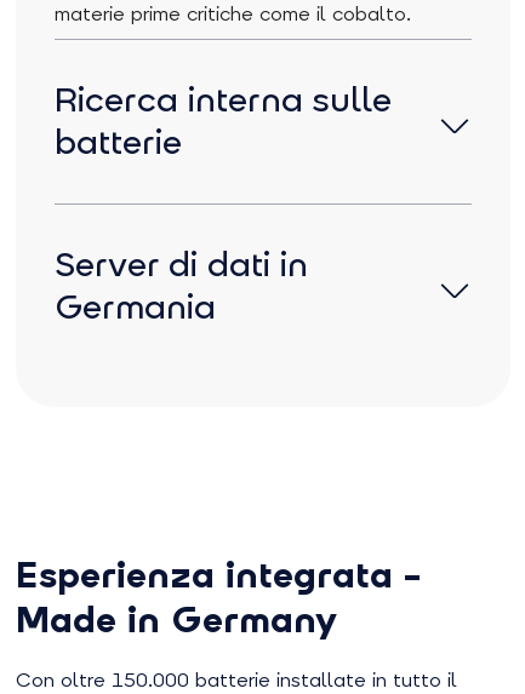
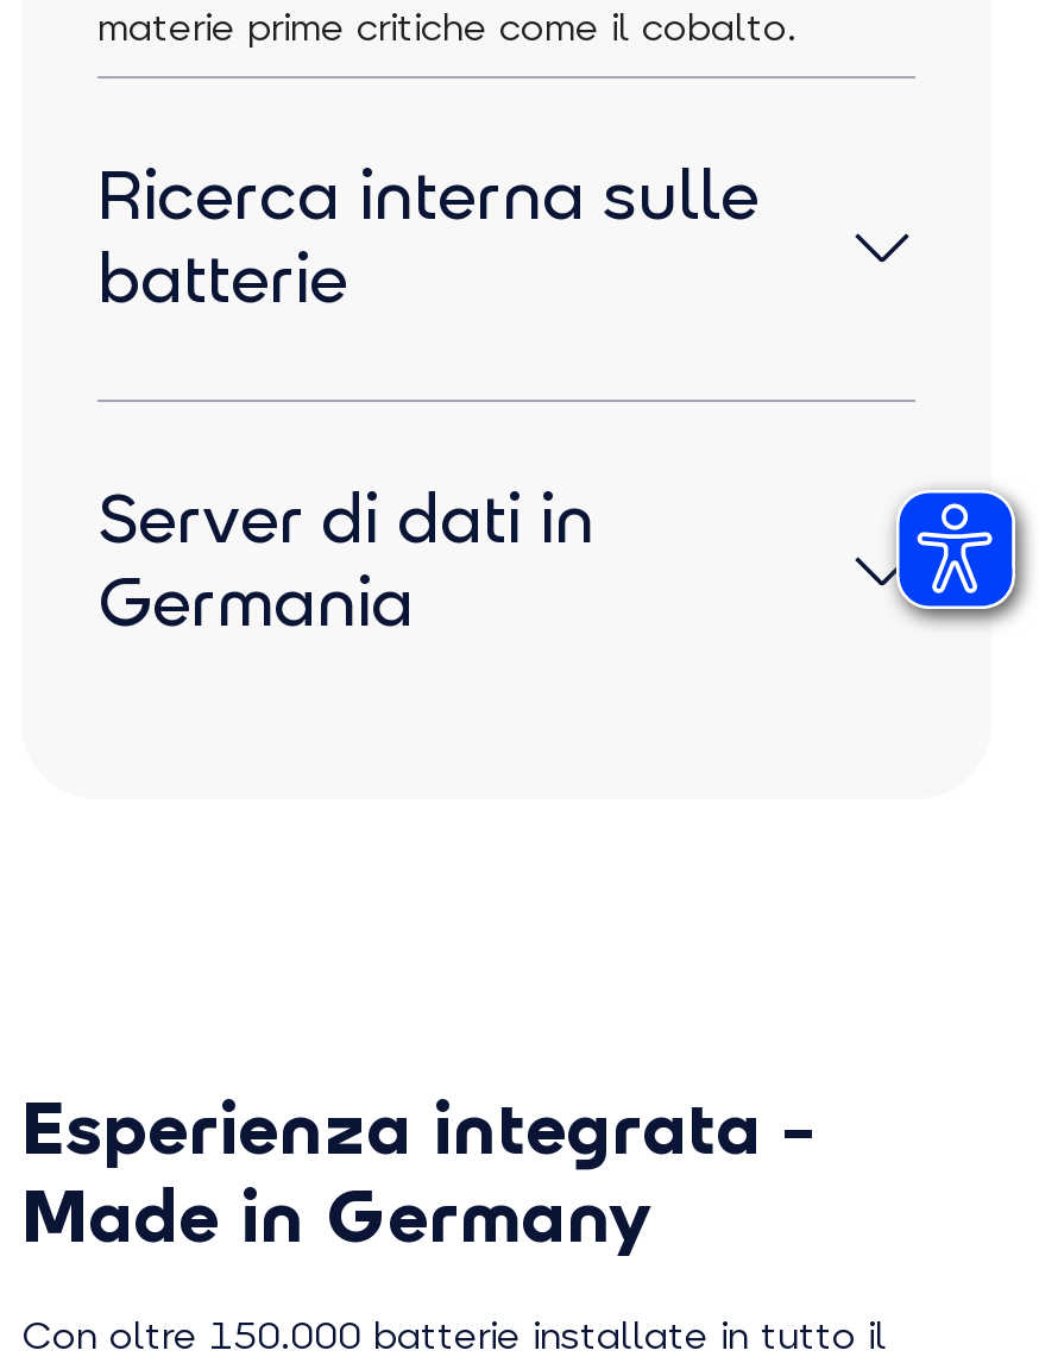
none -> [892,488,1029,626] [image]

